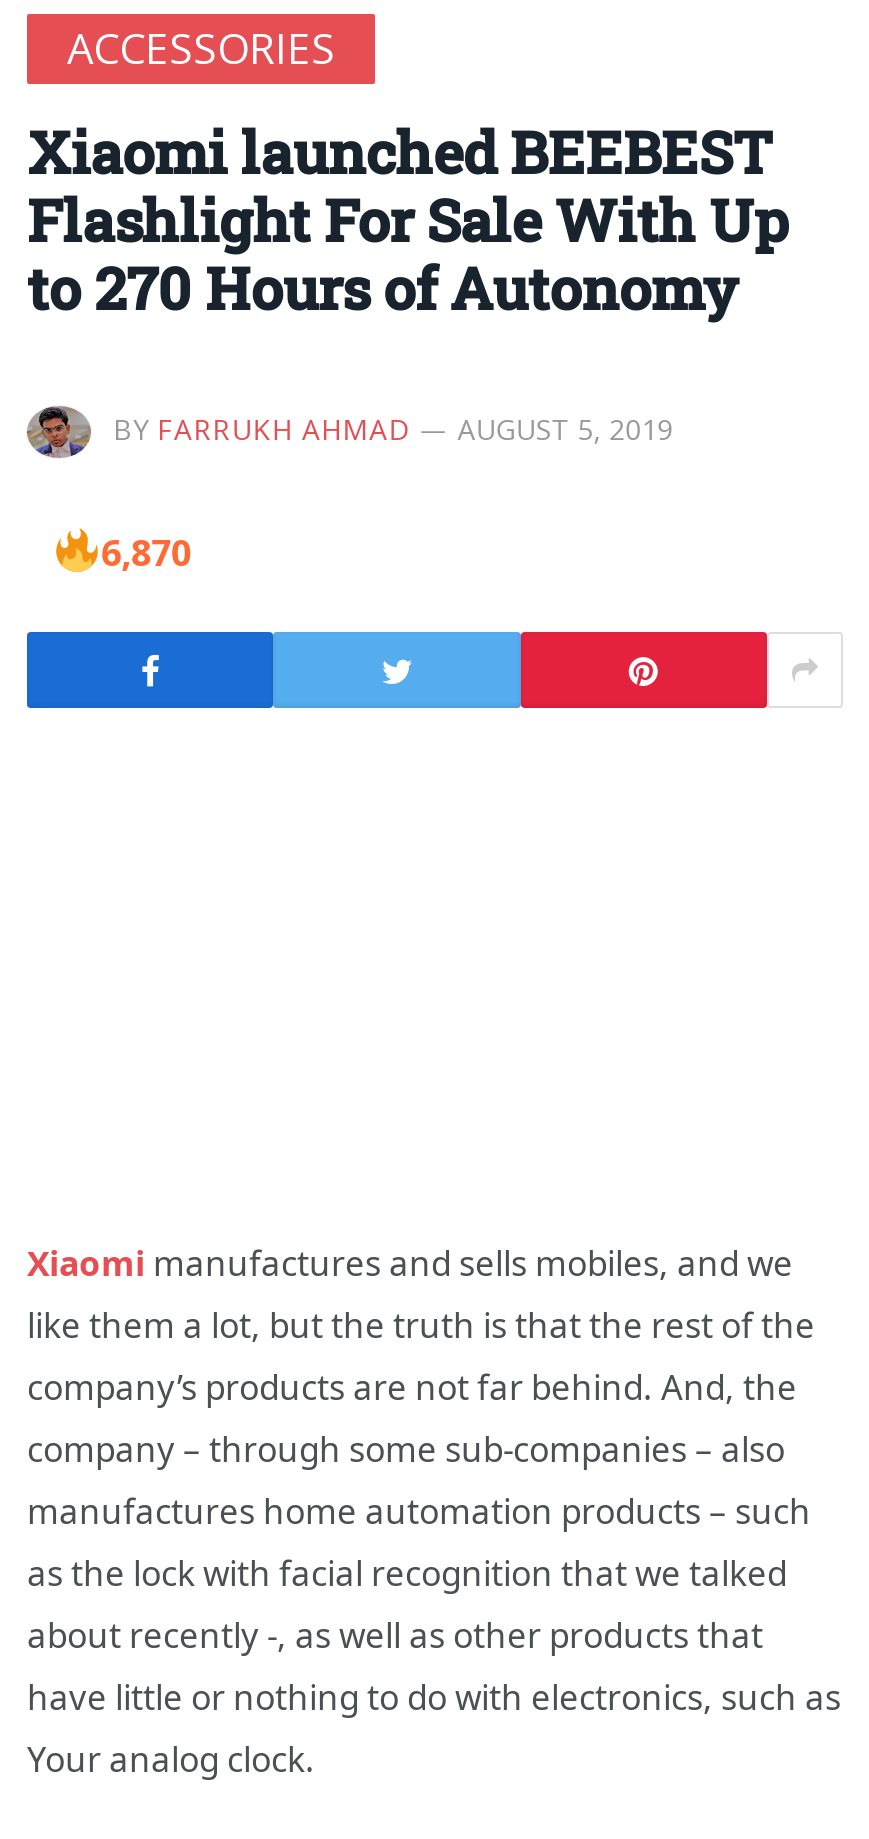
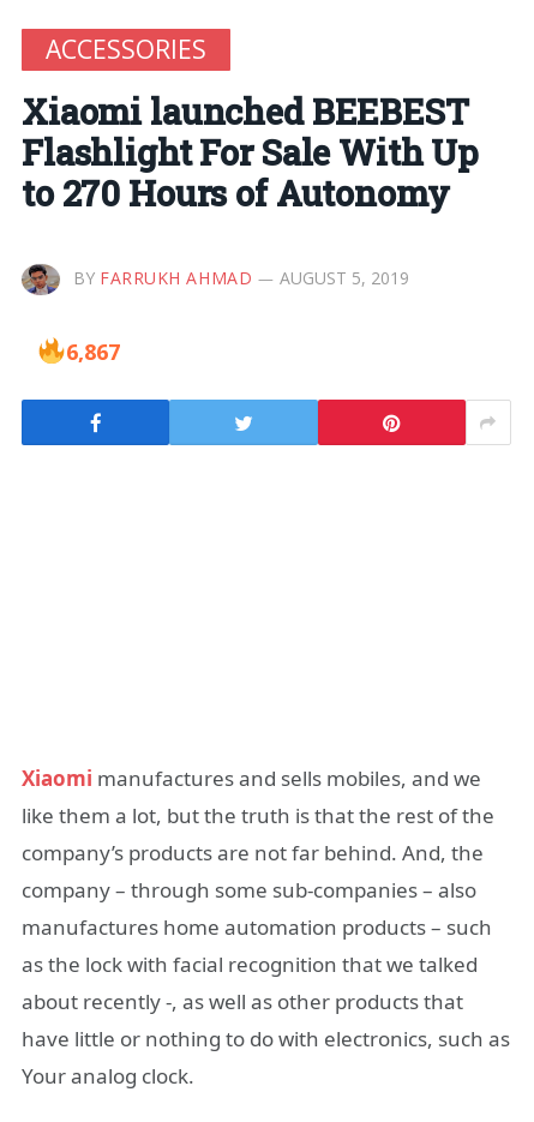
[101,527,191,575] 6,870 -> [66,337,120,366] 6,867

